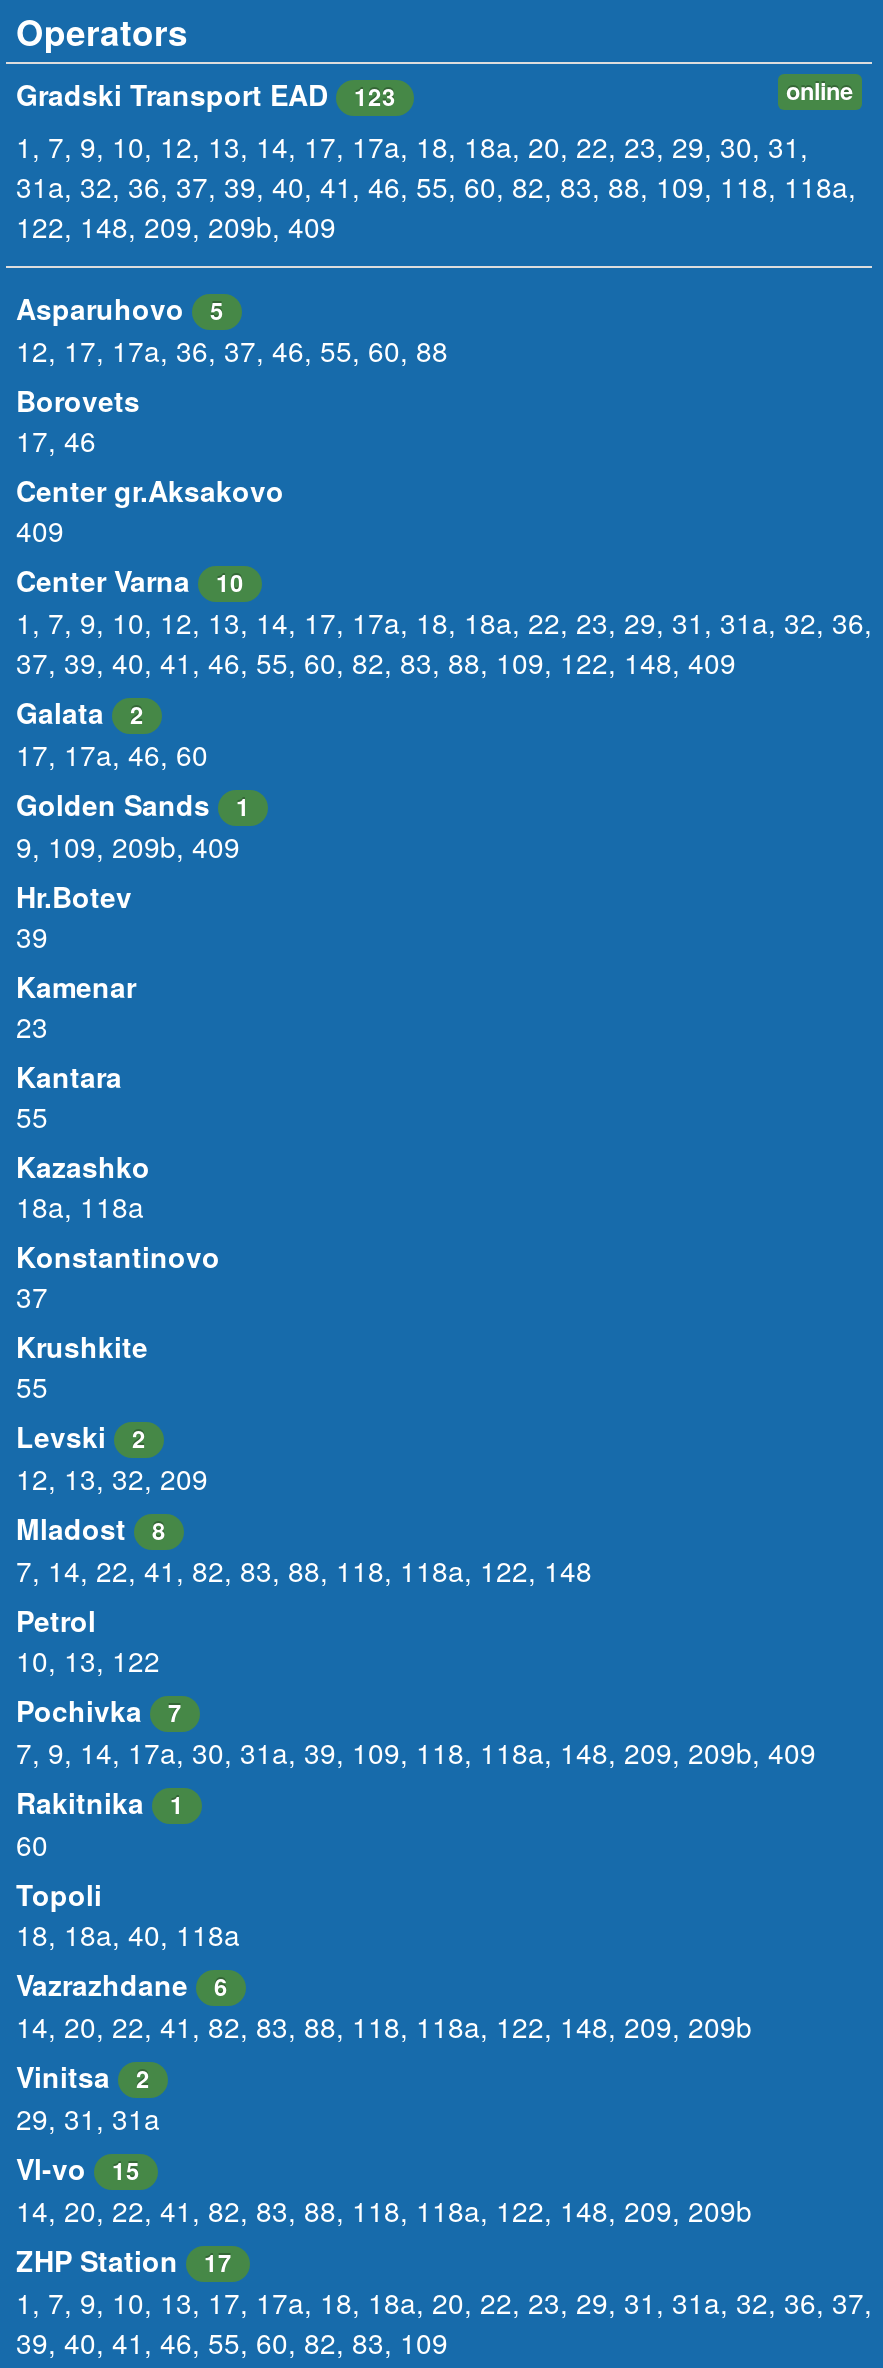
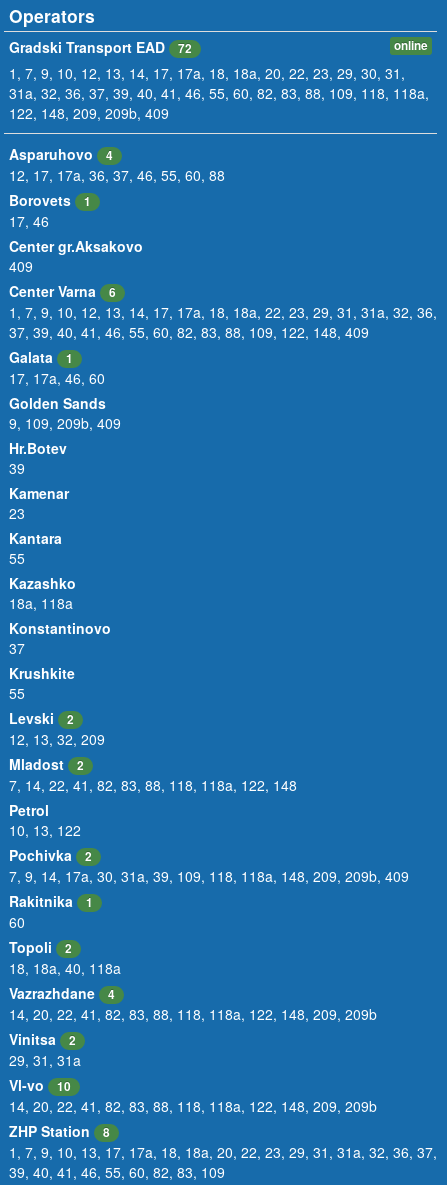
[16,74,396,114] Gradski Transport EAD 123 -> [9,37,192,57] Gradski Transport EAD 72
[16,288,224,328] Asparuhovo 5 -> [9,144,113,164] Asparuhovo 4
none -> [84,193,91,210] 1
[16,560,244,600] Center Varna 10 -> [9,281,116,301] Center Varna 6
[16,692,144,732] Galata 2 -> [9,347,73,367] Galata 1
[236,790,250,824] 1 -> none
[16,1508,166,1548] Mladost 8 -> [9,754,84,774] Mladost 2
[16,1690,182,1730] Pochivka 7 -> [9,845,92,865] Pochivka 2
none -> [65,940,72,957] 2
[16,1964,228,2004] Vazrazhdane 6 -> [9,983,115,1003] Vazrazhdane 4
[16,2148,140,2188] Vl-vo 15 -> [9,1075,71,1095] Vl-vo 10
[16,2240,232,2280] ZHP Station 17 -> [9,1121,110,1141] ZHP Station 8

